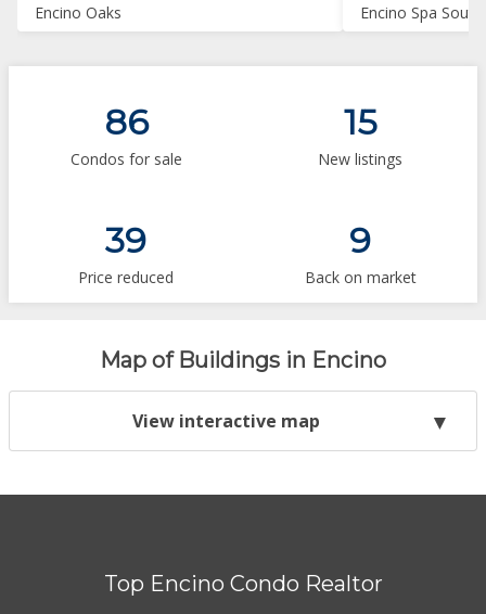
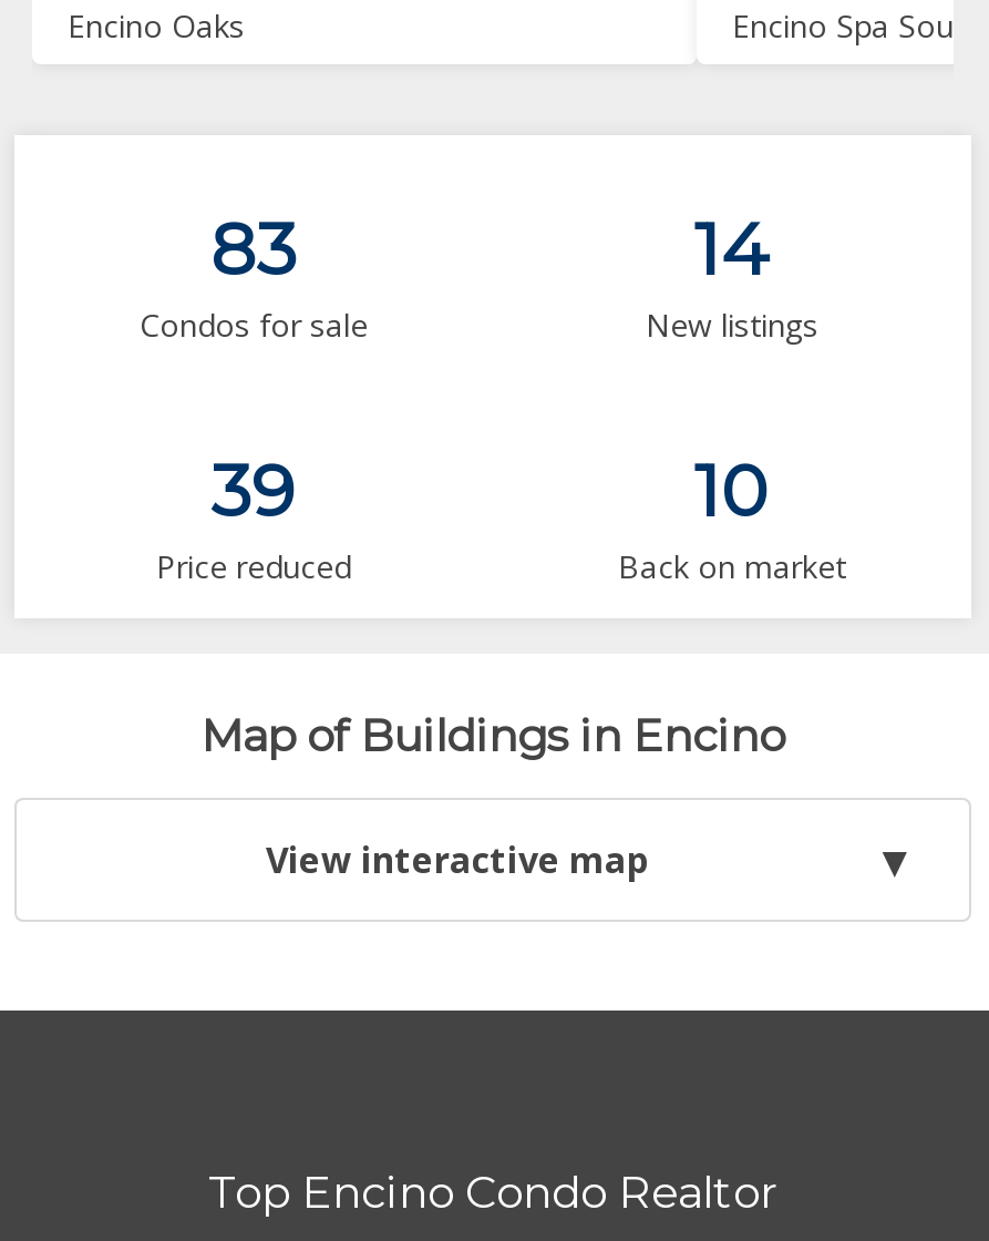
[104,101,148,143] 86 -> [210,206,297,293] 83
[343,101,377,143] 15 -> [694,206,770,293] 14
[349,219,371,262] 9 -> [694,448,770,534] 10

